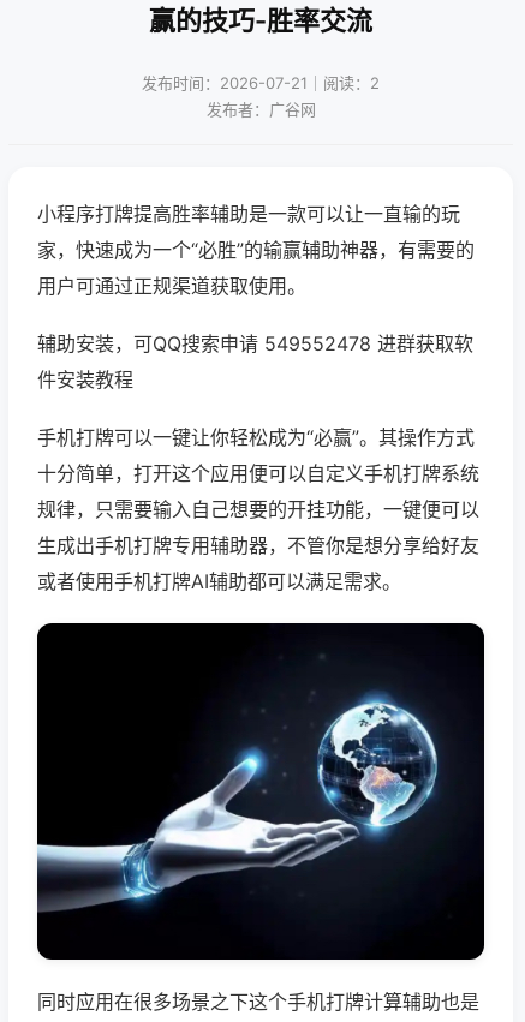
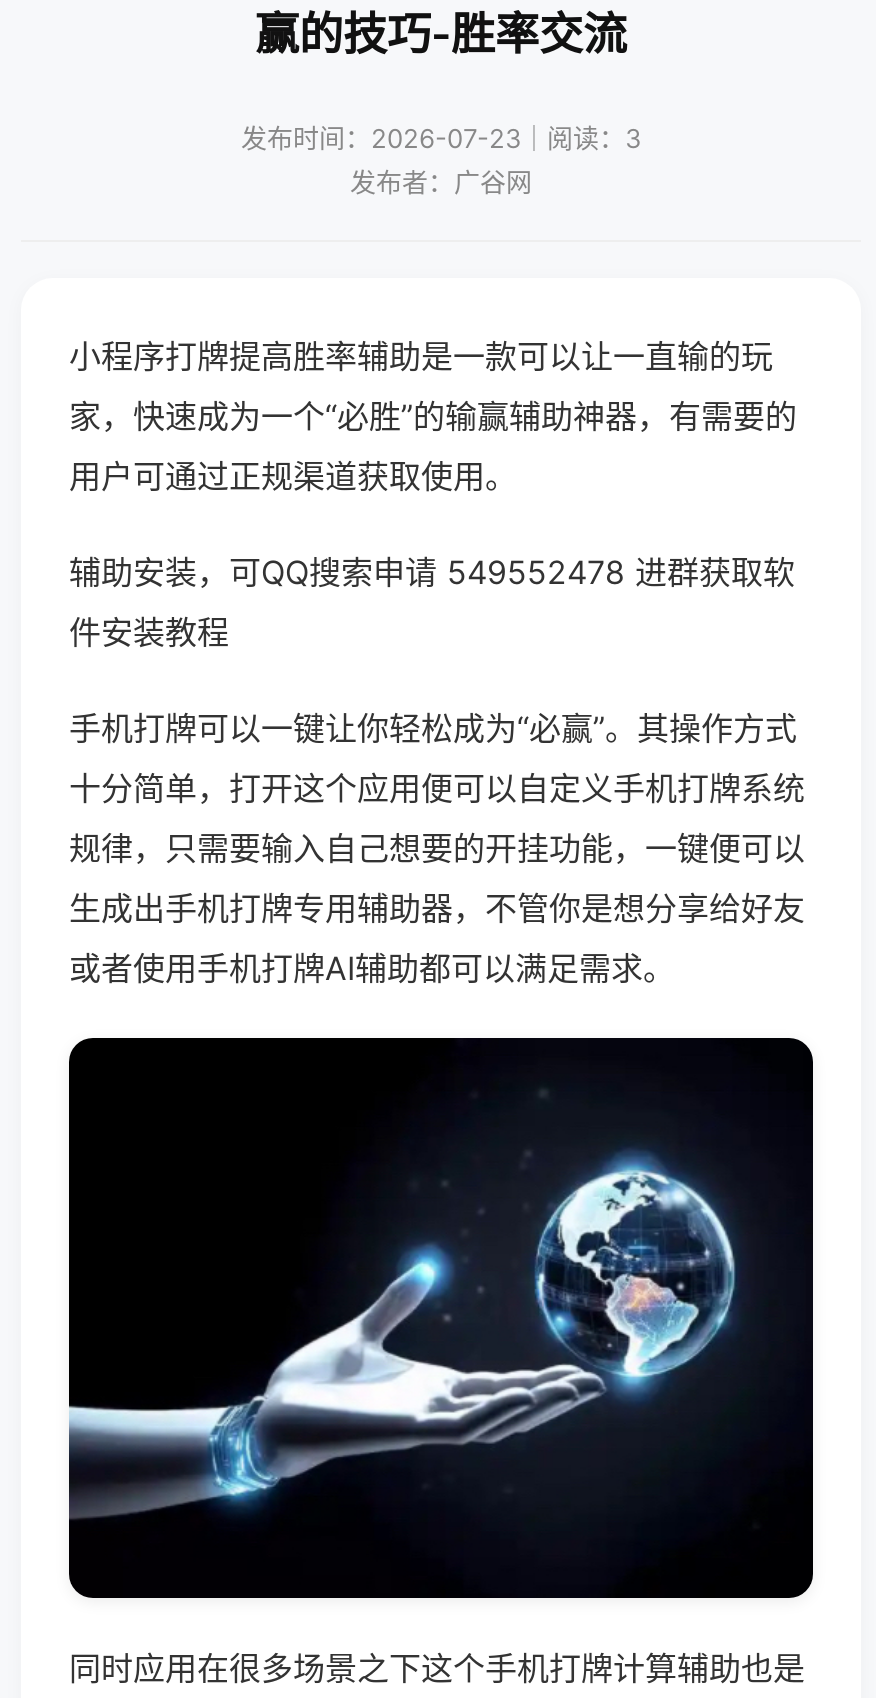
[142,73,380,92] 发布时间：2026-07-21｜阅读：2 -> [241,122,641,154] 发布时间：2026-07-23｜阅读：3

